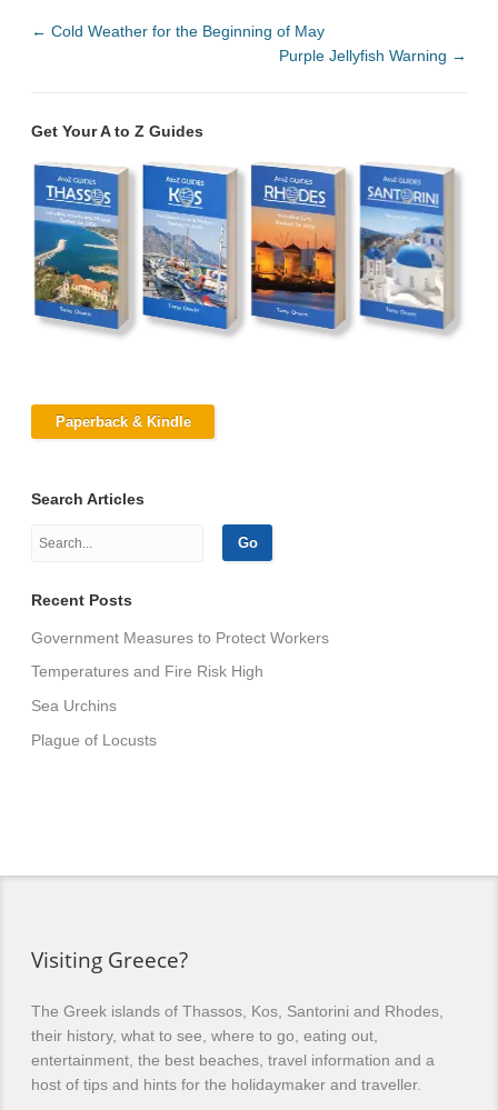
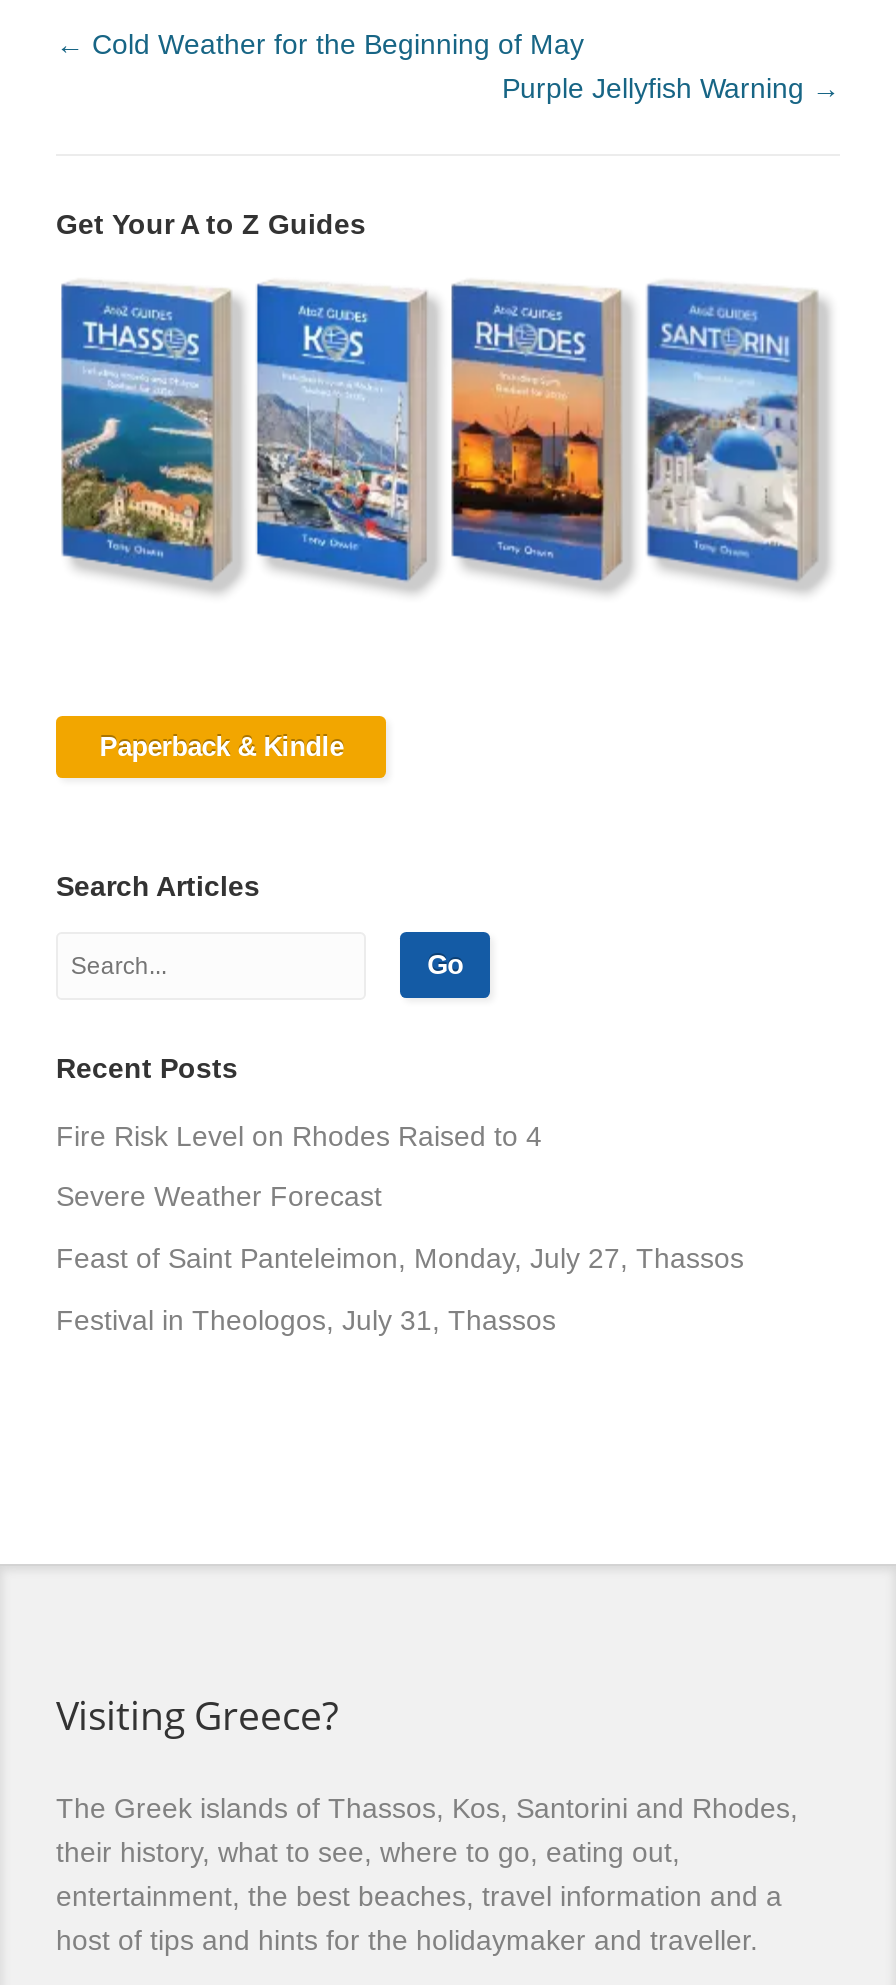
[31,628,329,646] Government Measures to Protect Workers -> [56,1119,542,1151] Fire Risk Level on Rhodes Raised to 4
[31,662,263,680] Temperatures and Fire Risk High -> [56,1180,382,1212] Severe Weather Forecast
[31,697,117,714] Sea Urchins -> [56,1242,744,1274] Feast of Saint Panteleimon, Monday, July 27, Thassos
[31,731,157,748] Plague of Locusts -> [56,1303,556,1335] Festival in Theologos, July 31, Thassos

